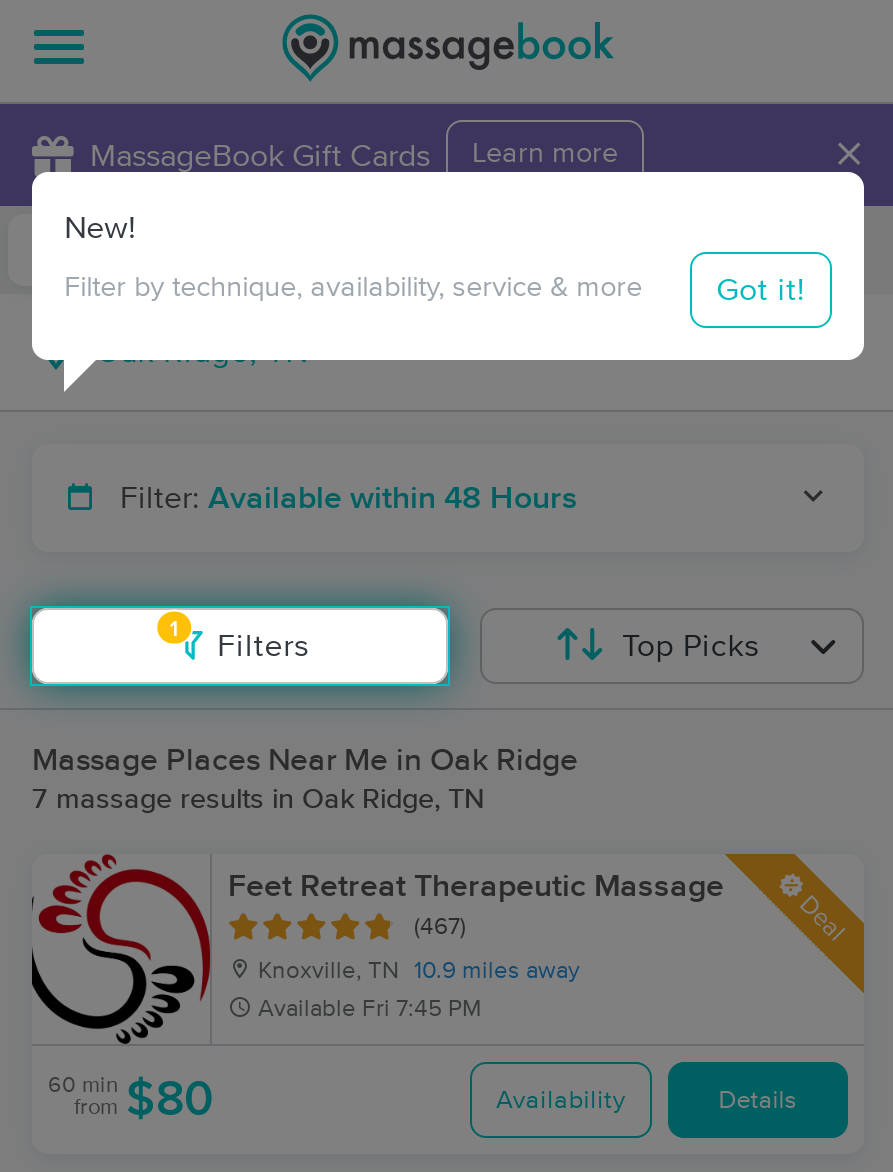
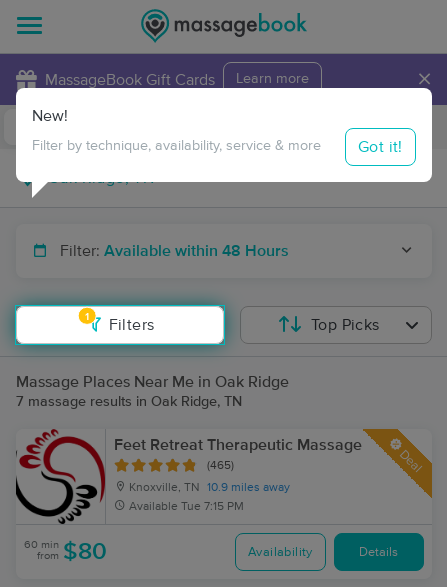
[414,916,466,938] (467) -> [207,460,234,471] (465)
[258,998,482,1022] Available Fri 7:45 PM -> [129,501,244,513] Available Tue 7:15 PM

